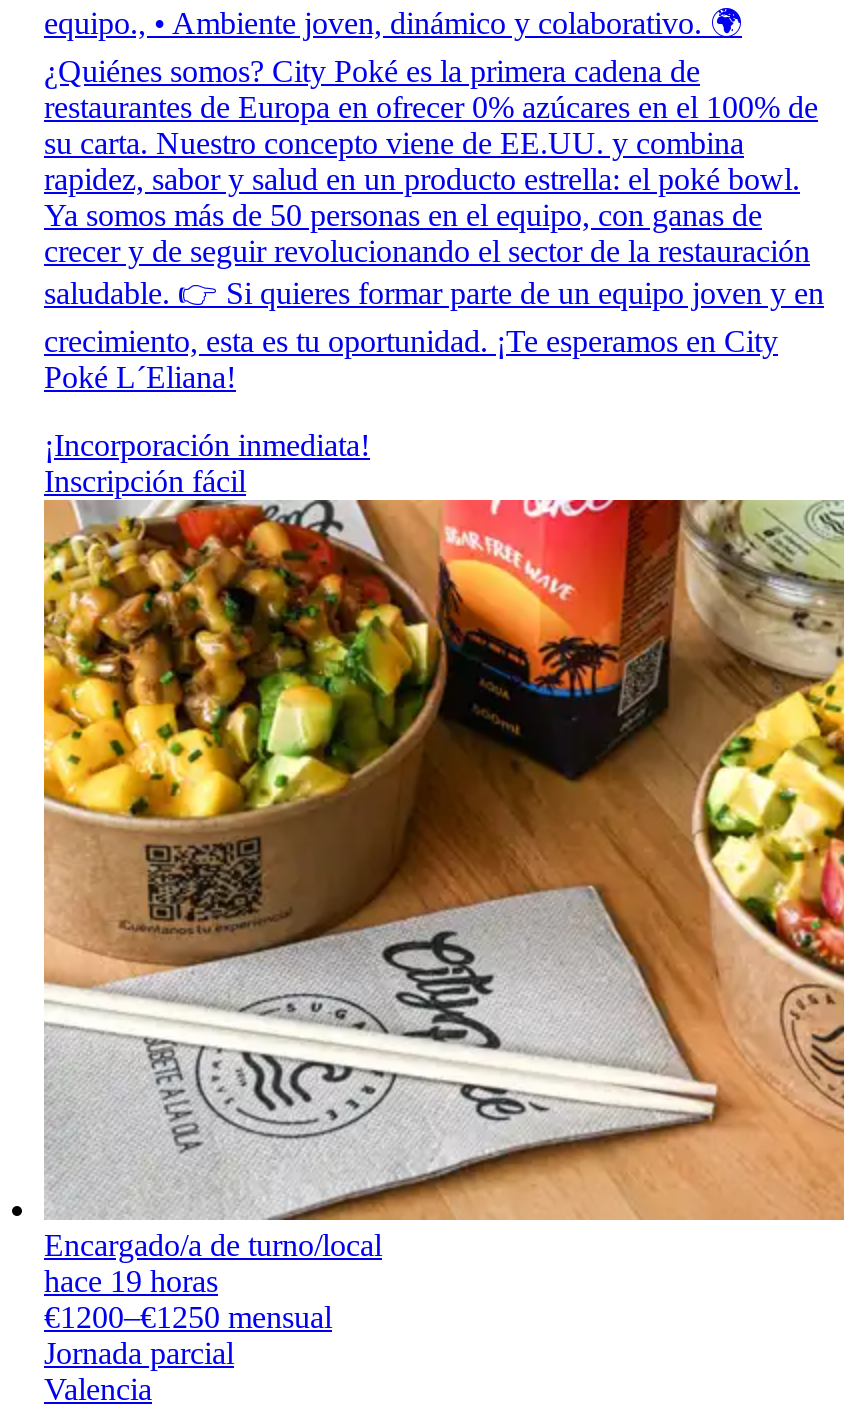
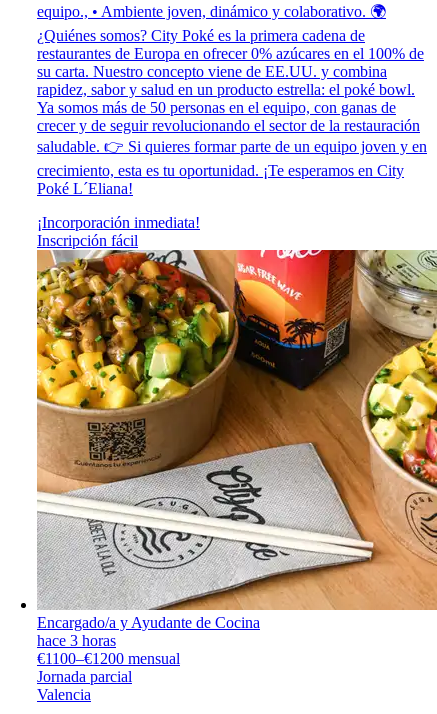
[44,1228,382,1334] Encargado/a de turno/local | hace 19 horas | €1200–€1250 mensual -> [37,614,260,667] Encargado/a y Ayudante de Cocina | hace 3 horas | €1100–€1200 mensual

